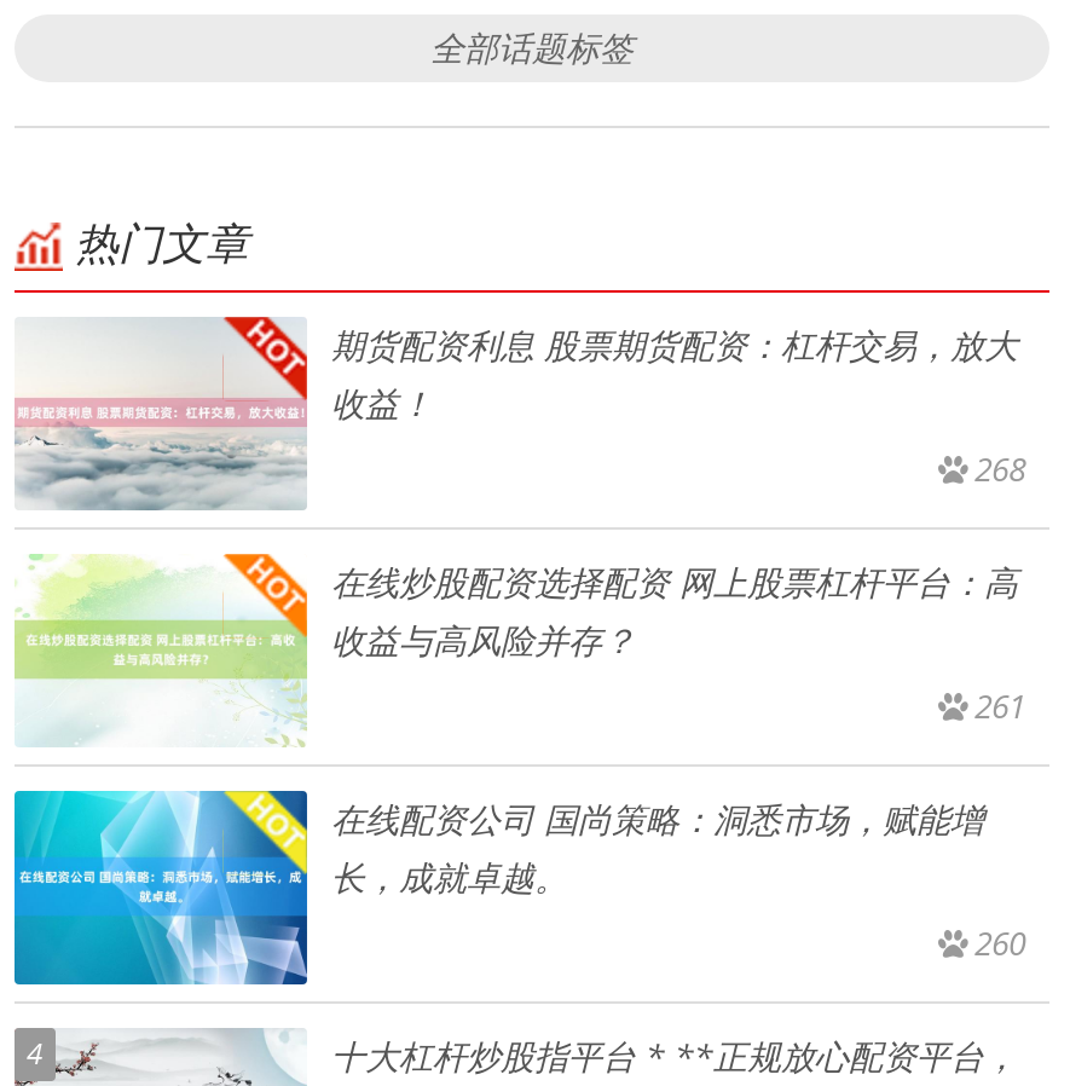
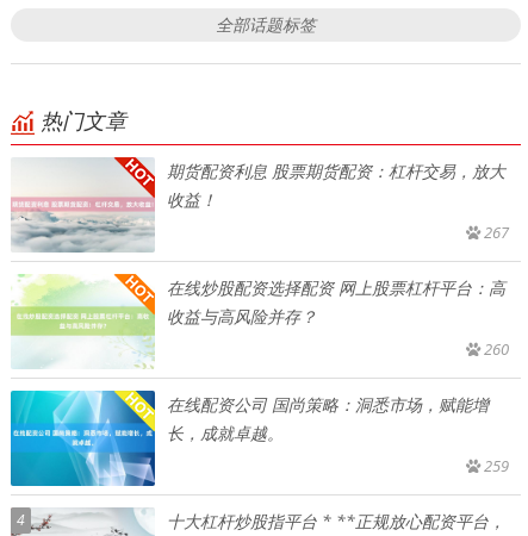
[974,446,1025,490] 268 -> [484,221,509,242] 267
[974,683,1025,727] 261 -> [484,338,509,359] 260
[974,920,1025,964] 260 -> [484,454,509,476] 259

